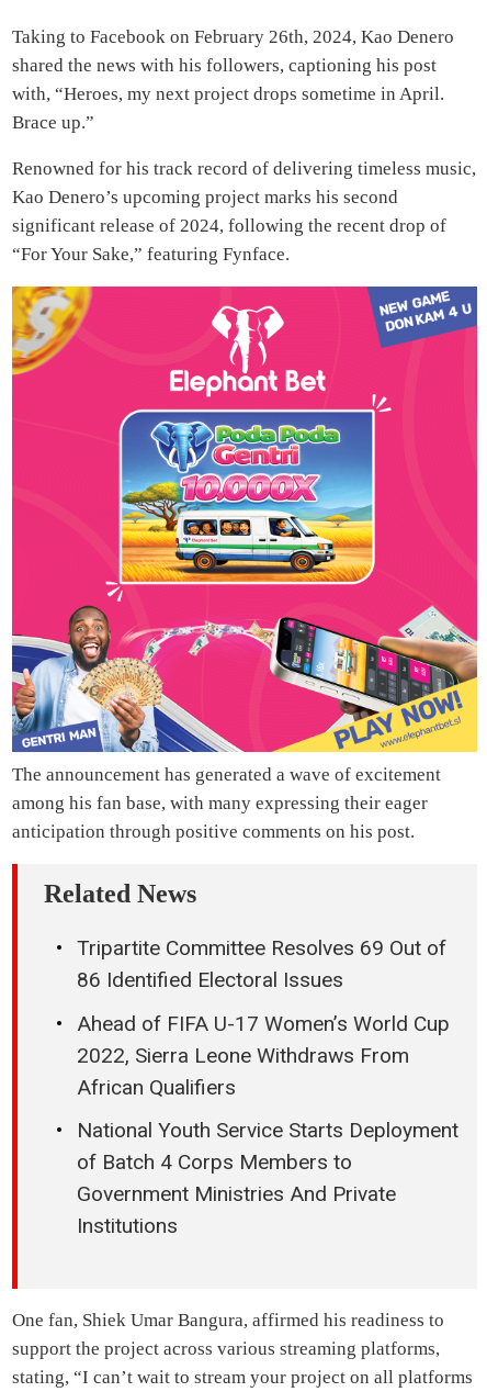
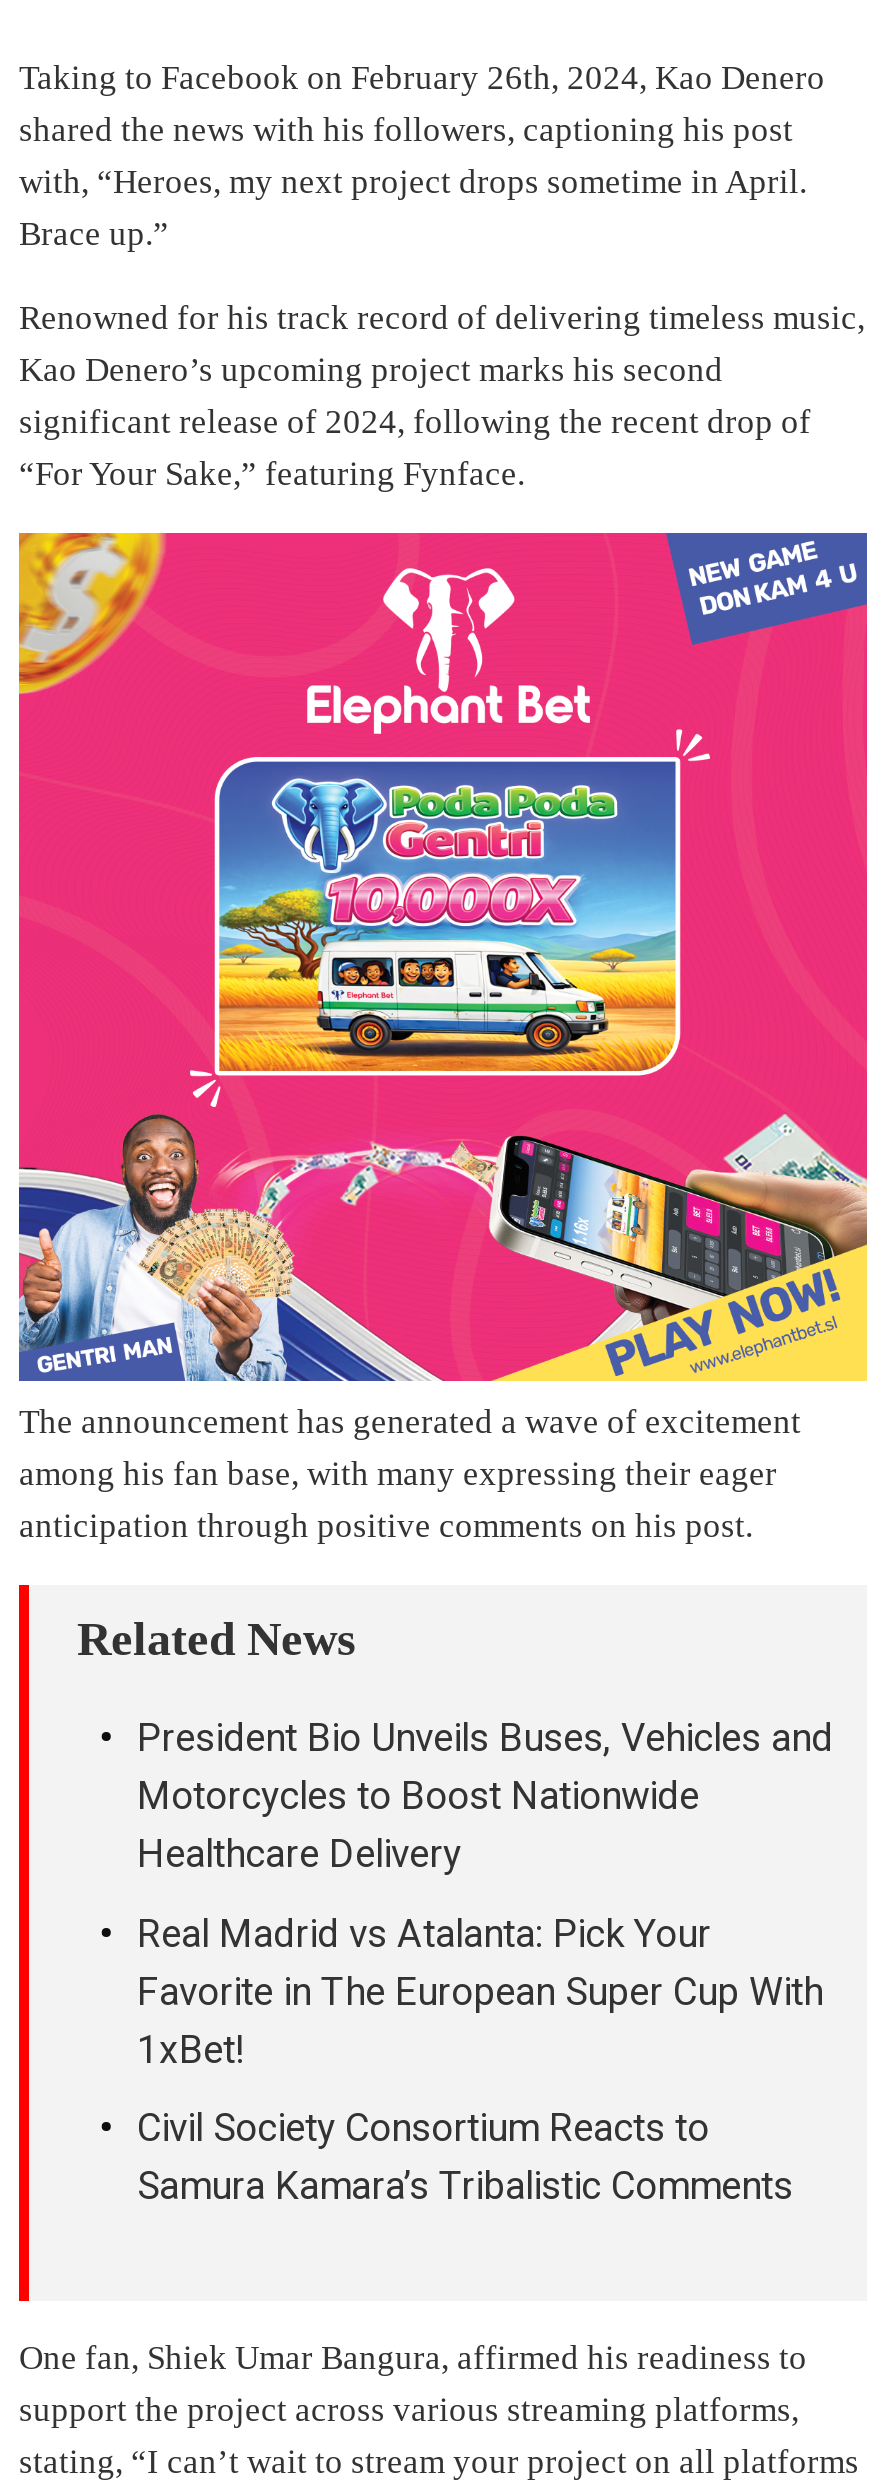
[77,936,446,993] Tripartite Committee Resolves 69 Out of | 86 Identified Electoral Issues -> [137,1716,833,1878] President Bio Unveils Buses, Vehicles and | Motorcycles to Boost Nationwide | Healthcare Delivery
[77,1011,450,1100] Ahead of FIFA U-17 Women’s World Cup | 2022, Sierra Leone Withdraws From | African Qualifiers -> [137,1911,823,2073] Real Madrid vs Atalanta: Pick Your | Favorite in The European Super Cup With | 1xBet!
[77,1118,458,1239] National Youth Service Starts Deployment | of Batch 4 Corps Members to | Government Ministries And Private | Institutions -> [137,2106,793,2210] Civil Society Consortium Reacts to | Samura Kamara’s Tribalistic Comments

